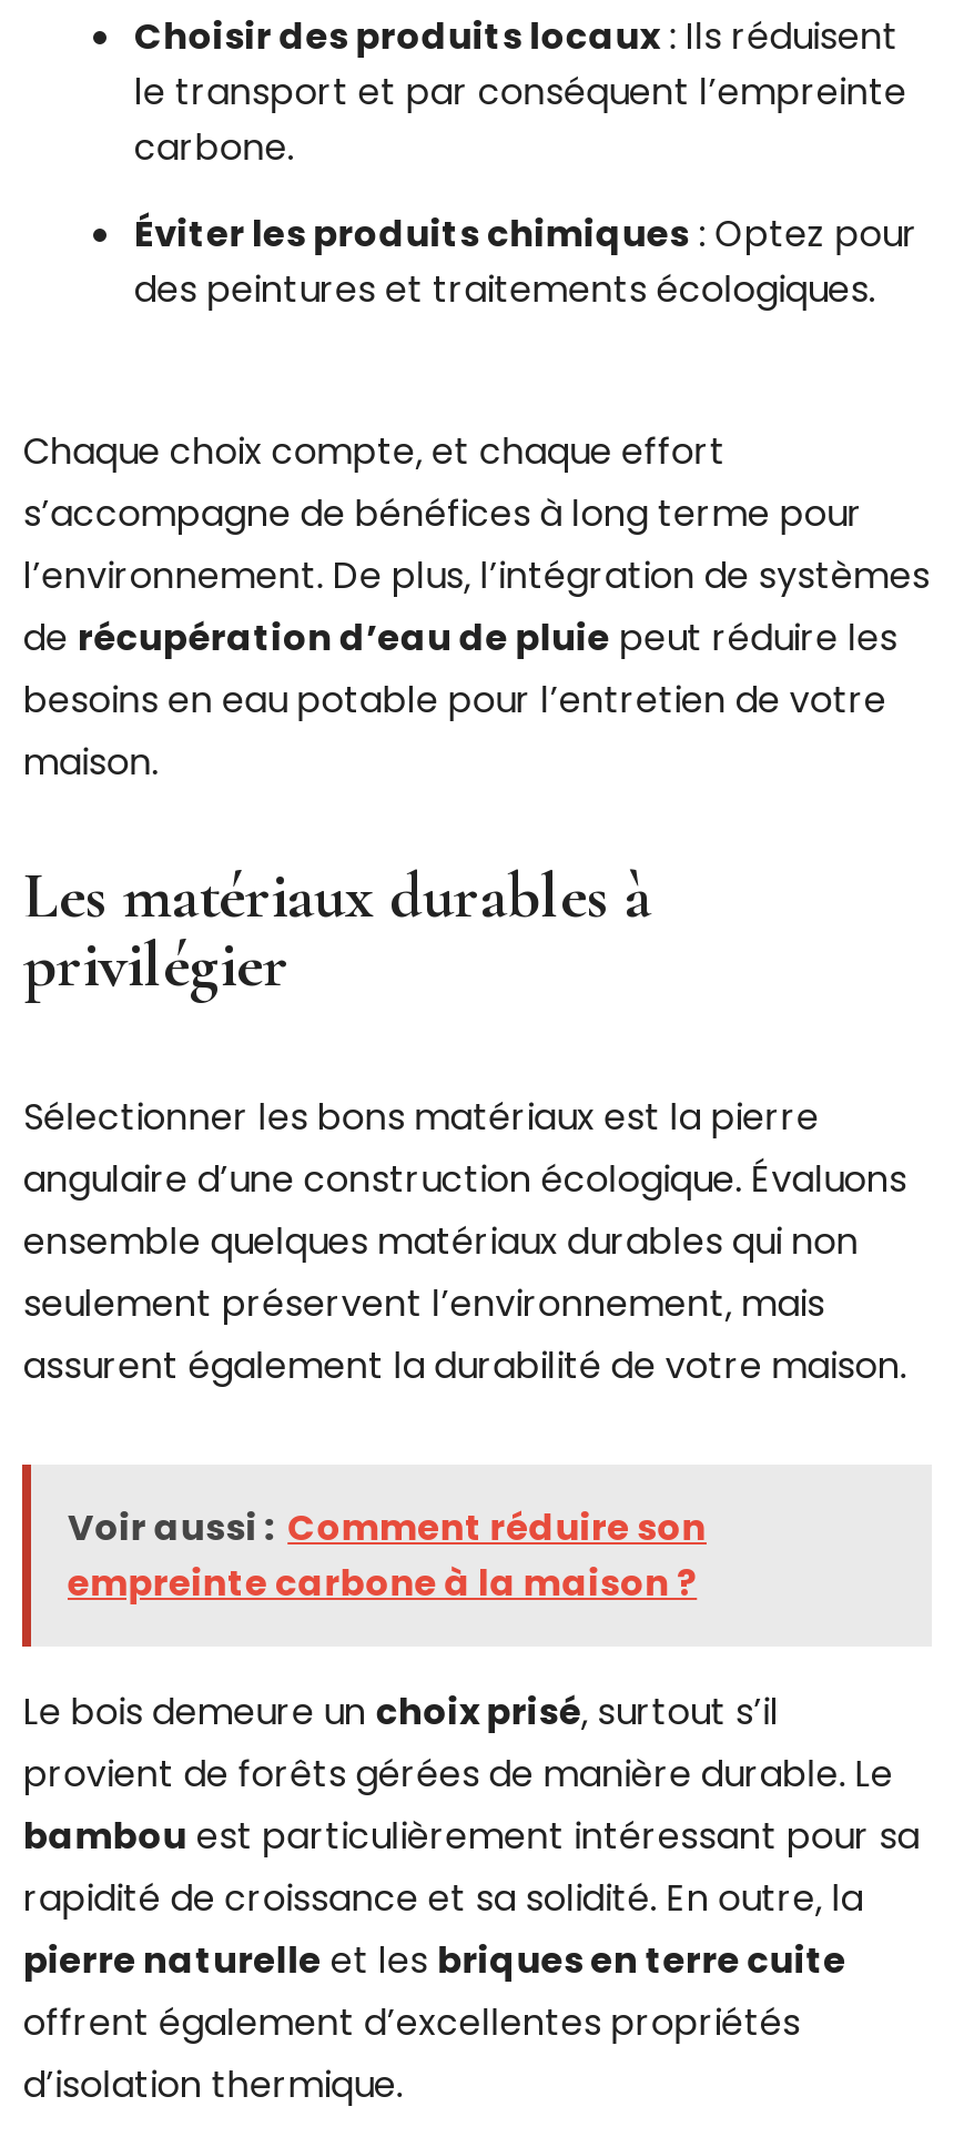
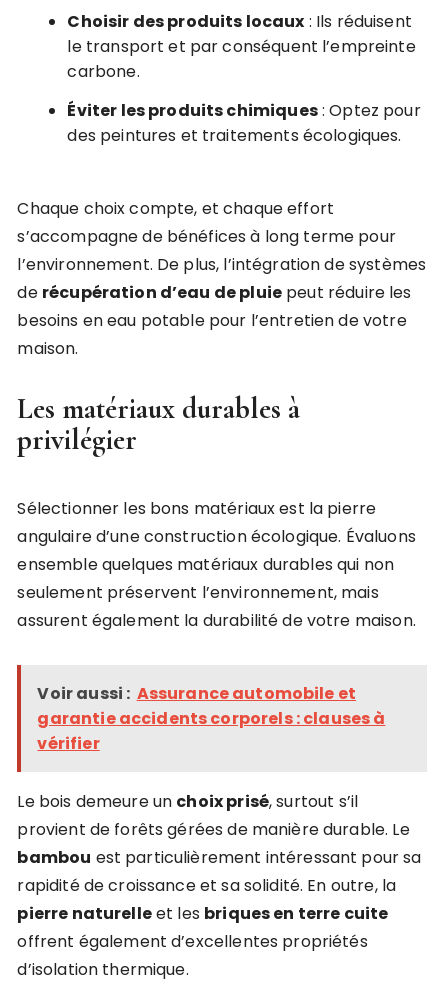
[68,1502,707,1609] Voir aussi : Comment réduire son | empreinte carbone à la maison ? -> [37,682,385,755] Voir aussi : Assurance automobile et | garantie accidents corporels : clauses à | vérifier

